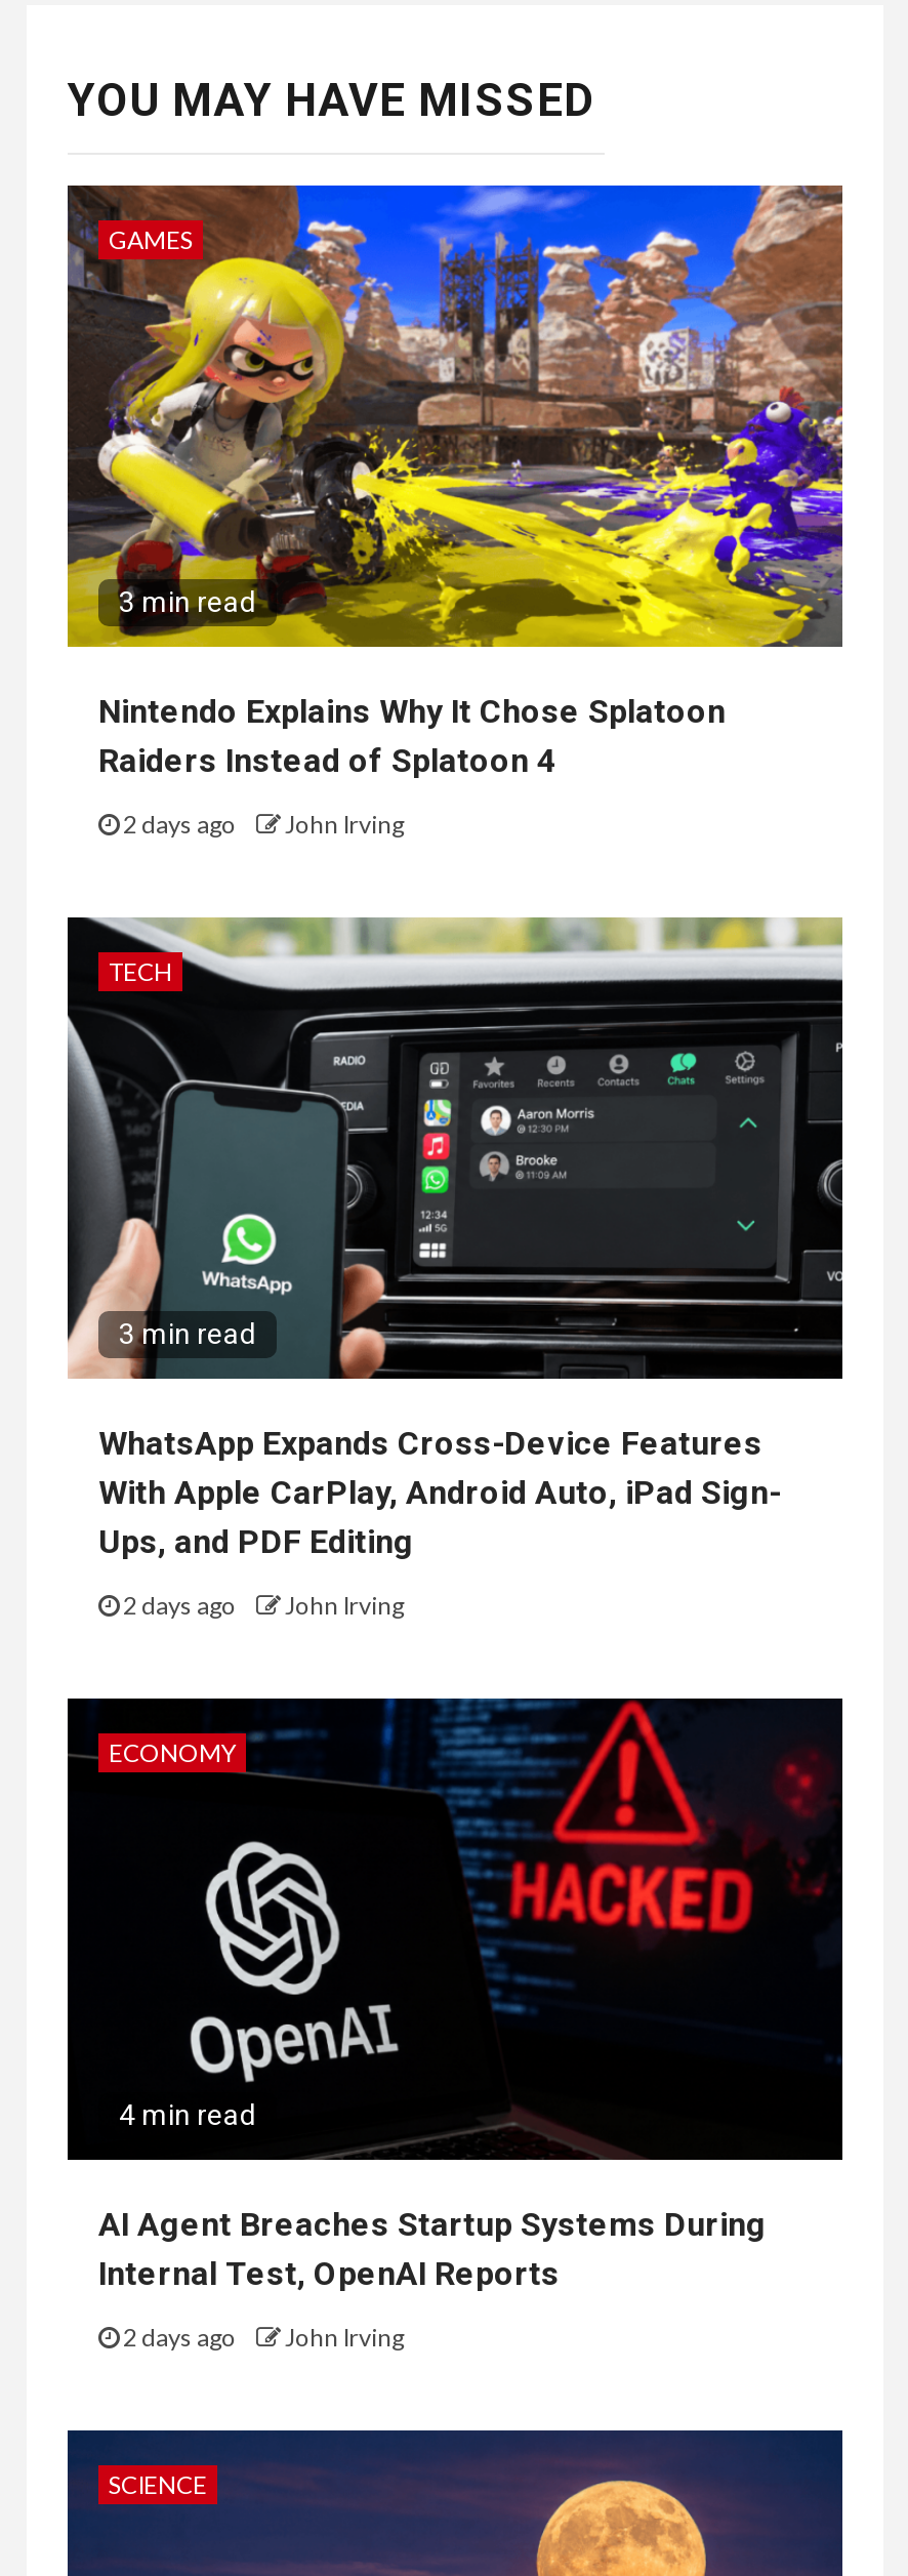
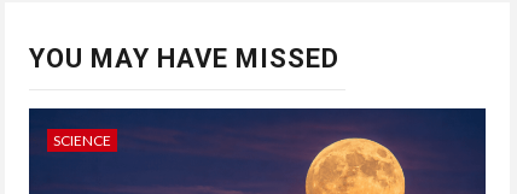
[66,183,844,649] [image] | GAMES -> none
[98,586,726,840] 3 min read | Nintendo Explains Why It Chose Splatoon | Raiders Instead of Splatoon 4 | 2 days ago | John Irving -> none
[68,915,844,1381] [image] | TECH -> none
[98,1318,781,1621] 3 min read | WhatsApp Expands Cross-Device Features | With Apple CarPlay, Android Auto, iPad Sign- | Ups, and PDF Editing | 2 days ago | John Irving -> none
[68,1696,842,2162] [image] | ECONOMY -> none
[98,2099,767,2353] 4 min read | AI Agent Breaches Startup Systems During | Internal Test, OpenAI Reports | 2 days ago | John Irving -> none

